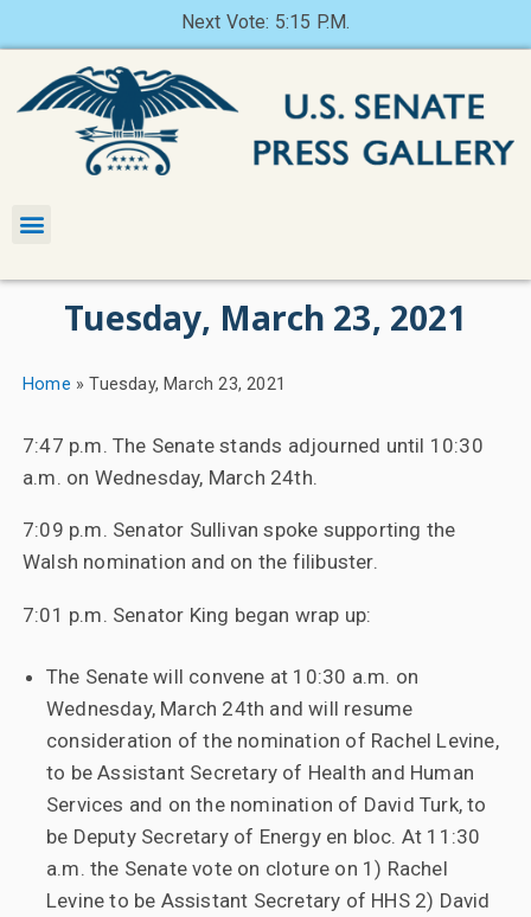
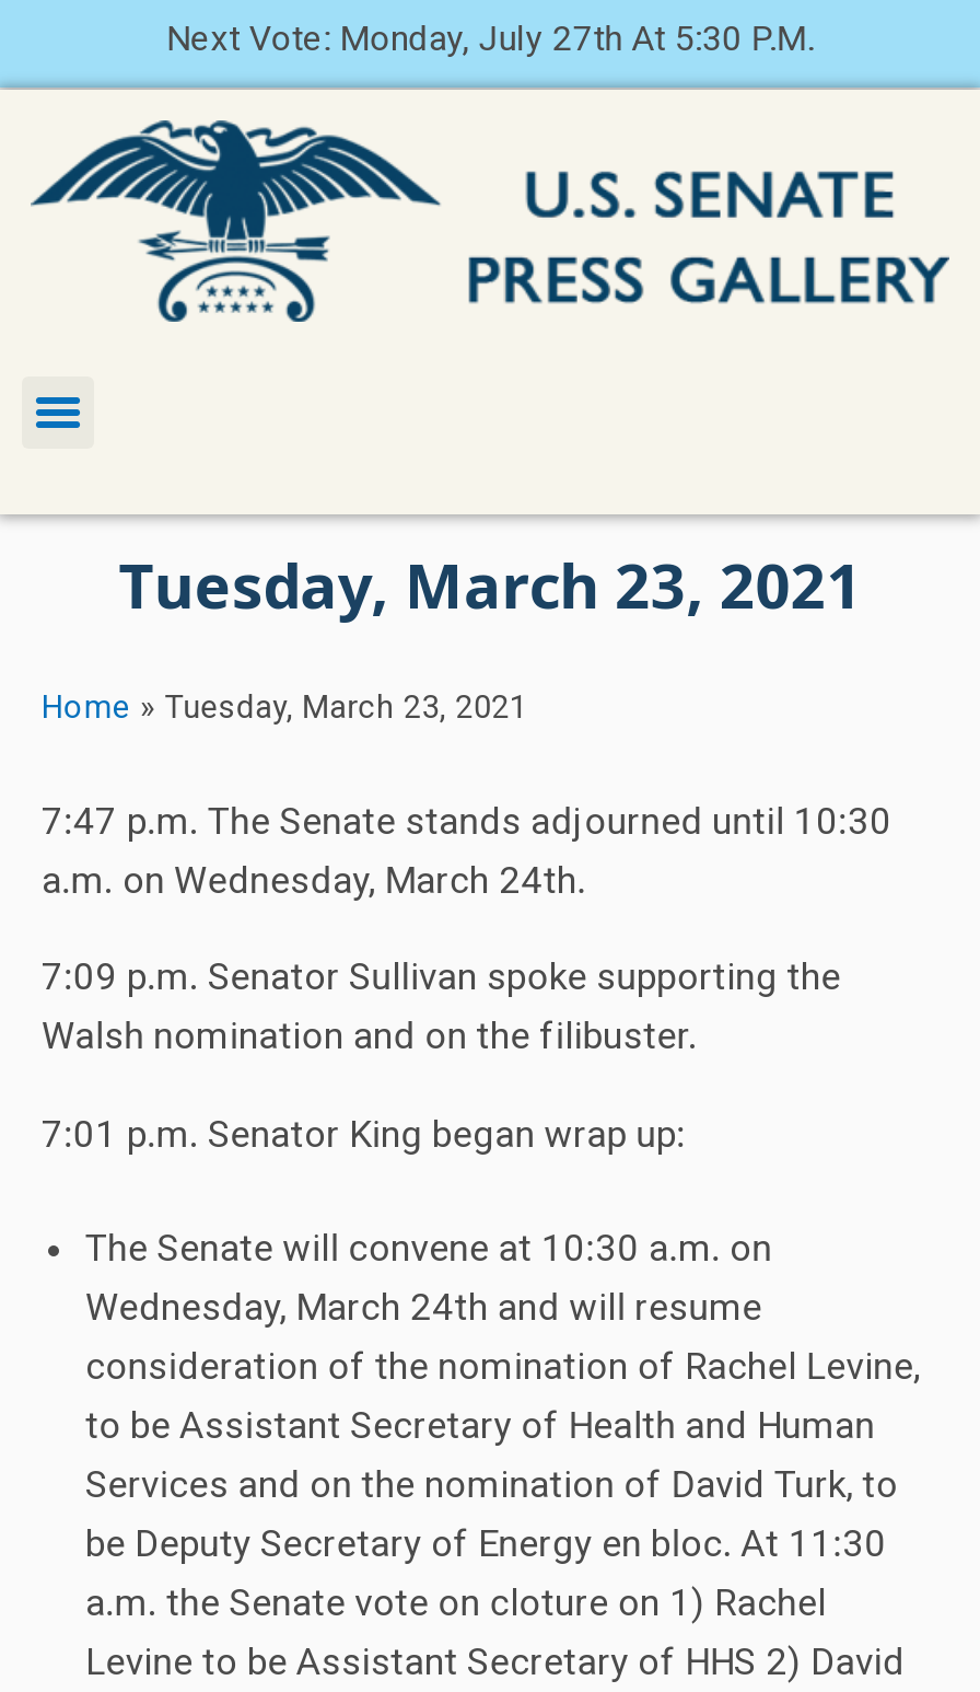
[181,11,350,33] Next Vote: 5:15 P.M. -> [166,18,814,59] Next Vote: Monday, July 27th At 5:30 P.M.

